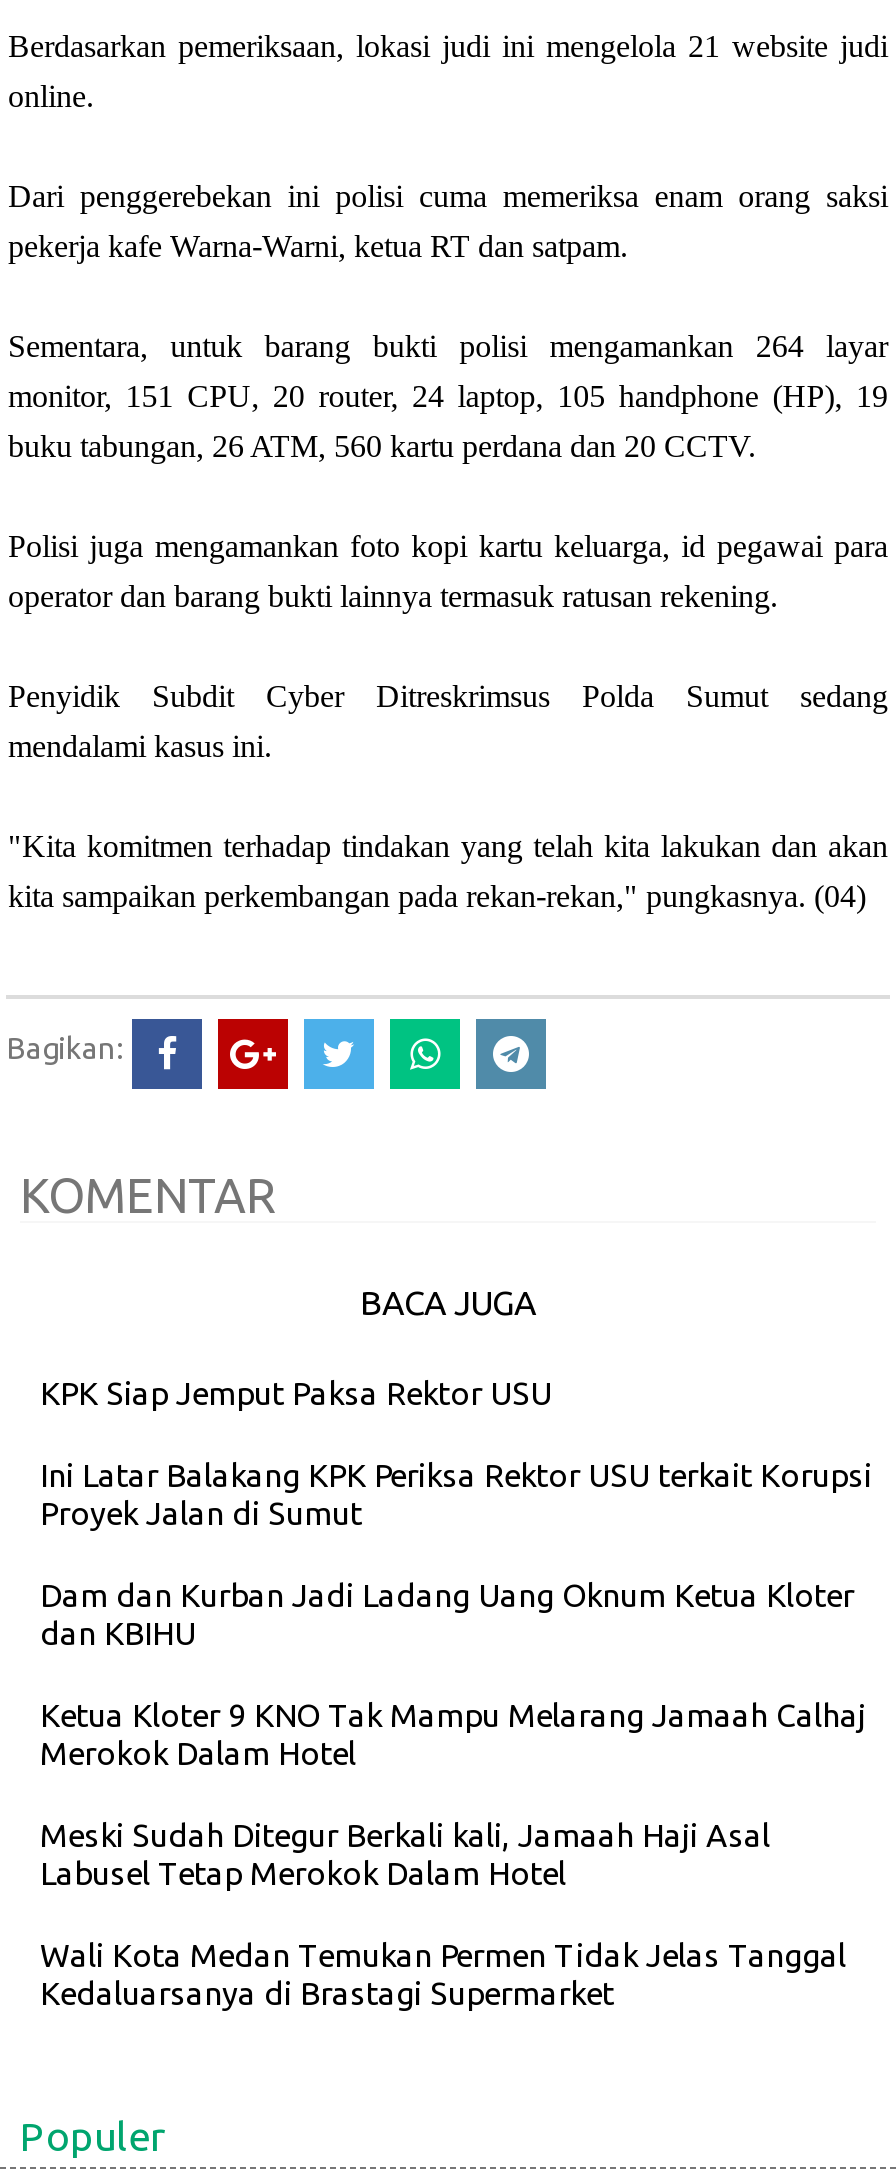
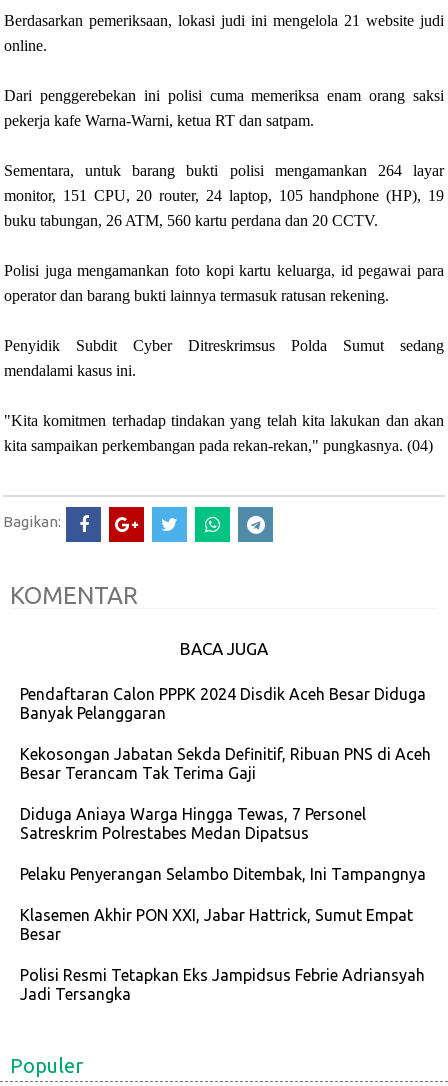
[40,1376,552,1412] KPK Siap Jemput Paksa Rektor USU -> [20,685,426,722] Pendaftaran Calon PPPK 2024 Disdik Aceh Besar Diduga | Banyak Pelanggaran
[40,1458,872,1532] Ini Latar Balakang KPK Periksa Rektor USU terkait Korupsi | Proyek Jalan di Sumut -> [20,745,431,782] Kekosongan Jabatan Sekda Definitif, Ribuan PNS di Aceh | Besar Terancam Tak Terima Gaji
[40,1578,854,1652] Dam dan Kurban Jadi Ladang Uang Oknum Ketua Kloter | dan KBIHU -> [20,805,366,842] Diduga Aniaya Warga Hingga Tewas, 7 Personel | Satreskrim Polrestabes Medan Dipatsus
[40,1698,866,1772] Ketua Kloter 9 KNO Tak Mampu Melarang Jamaah Calhaj | Merokok Dalam Hotel -> [20,865,426,883] Pelaku Penyerangan Selambo Ditembak, Ini Tampangnya
[40,1818,770,1892] Meski Sudah Ditegur Berkali kali, Jamaah Haji Asal | Labusel Tetap Merokok Dalam Hotel -> [20,906,413,943] Klasemen Akhir PON XXI, Jabar Hattrick, Sumut Empat | Besar
[40,1938,846,2012] Wali Kota Medan Temukan Permen Tidak Jelas Tanggal | Kedaluarsanya di Brastagi Supermarket -> [20,966,425,1003] Polisi Resmi Tetapkan Eks Jampidsus Febrie Adriansyah | Jadi Tersangka

